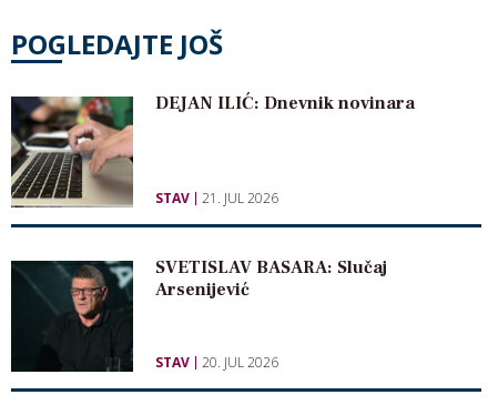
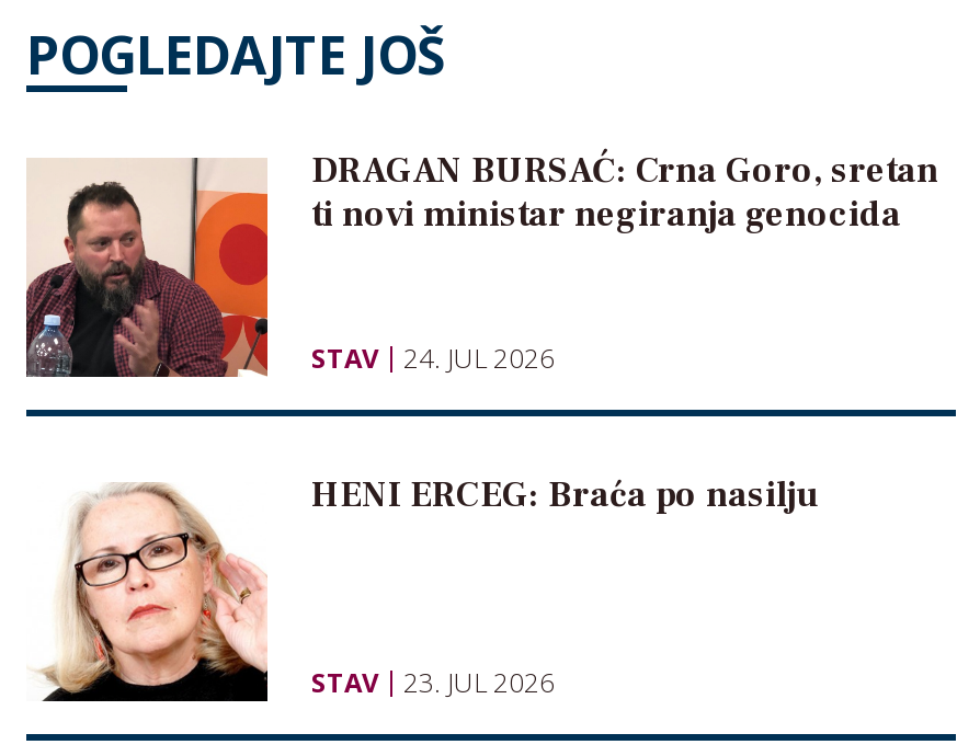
[10,92,415,207] [image] | DEJAN ILIĆ: Dnevnik novinara -> [24,151,938,377] [image] | DRAGAN BURSAĆ: Crna Goro, sretan | ti novi ministar negiranja genocida
[155,188,278,207] STAV 21. JUL 2026 -> [311,341,555,378] STAV 24. JUL 2026
[10,256,387,373] [image] | SVETISLAV BASARA: Slučaj | Arsenijević -> [26,475,818,703] [image] | HENI ERCEG: Braća po nasilju
[155,353,278,371] STAV 20. JUL 2026 -> [311,665,555,703] STAV 23. JUL 2026

